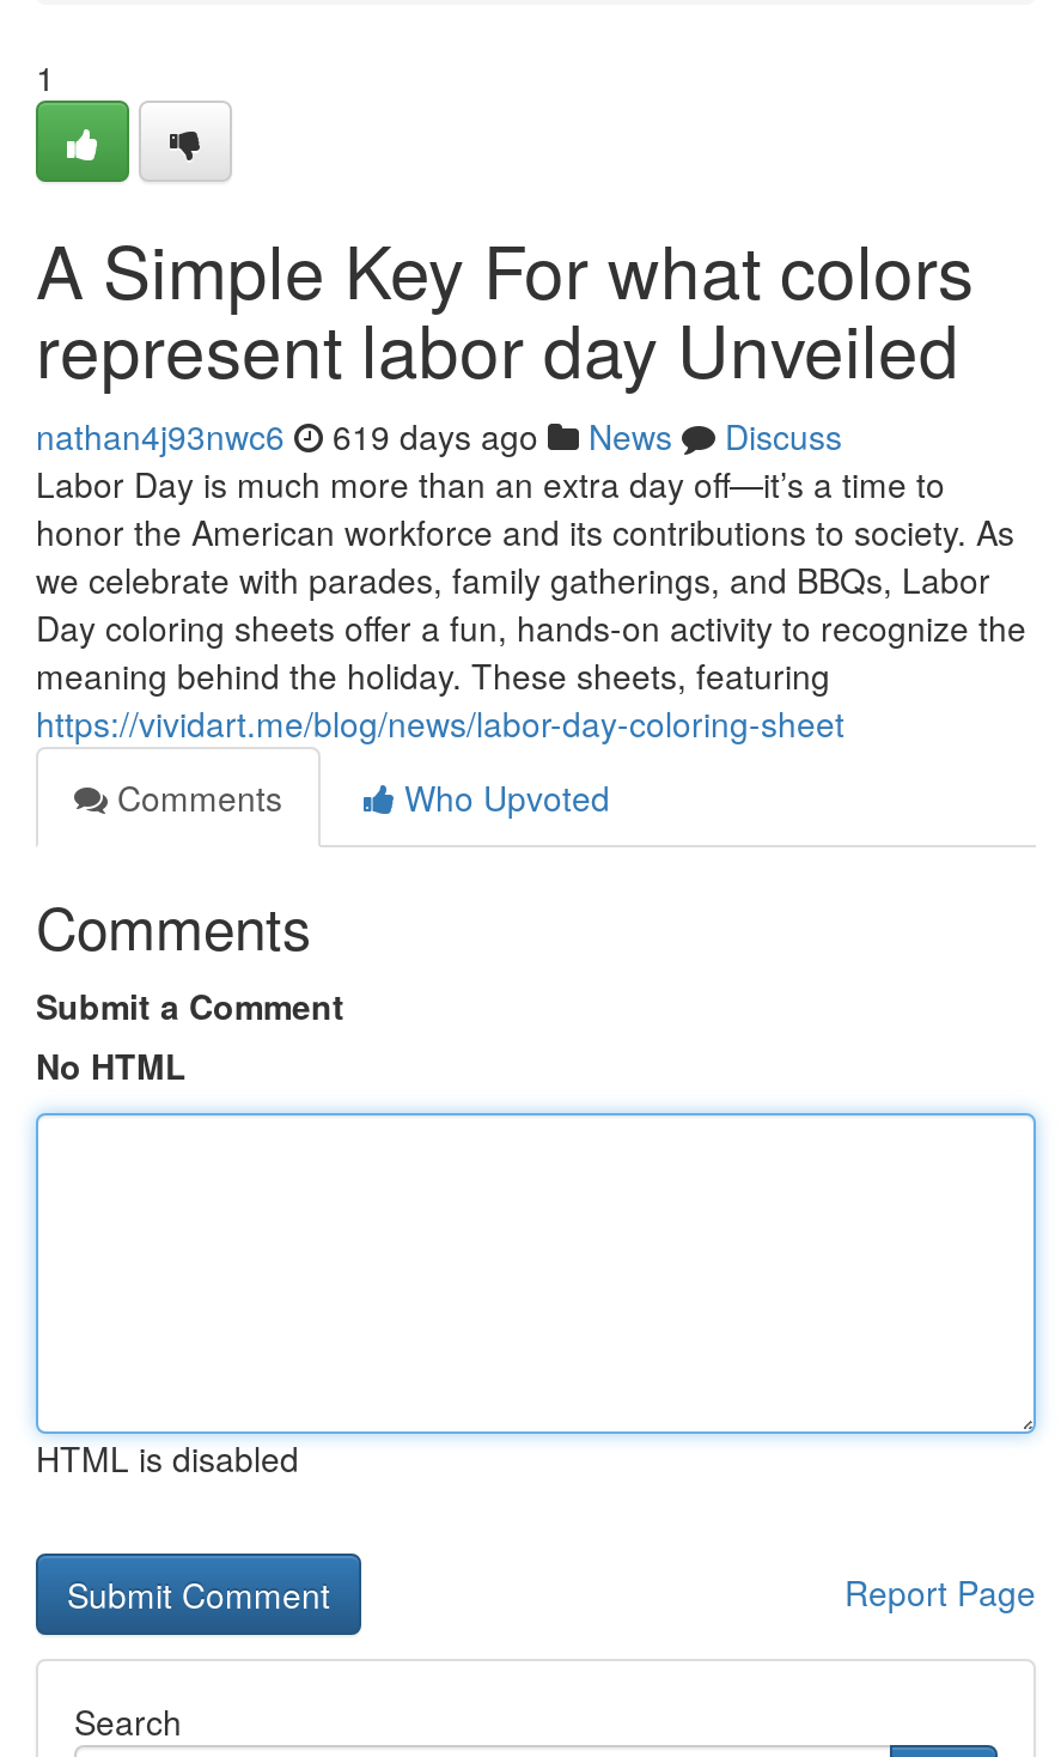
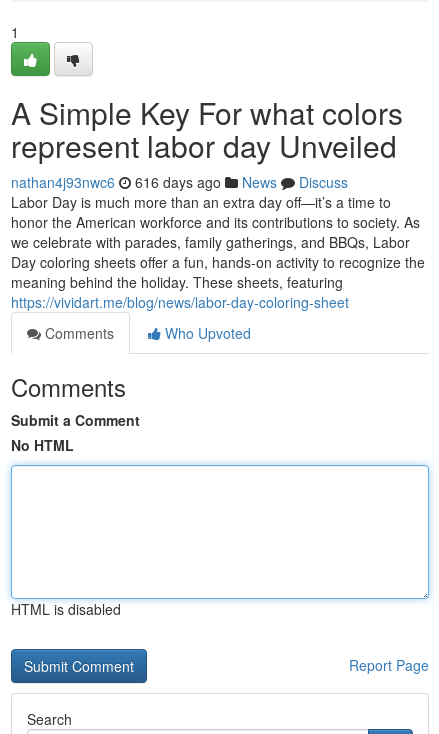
[36,412,842,460] nathan4j93nwc6 619 days ago News Discuss -> [11,172,348,192] nathan4j93nwc6 616 days ago News Discuss

